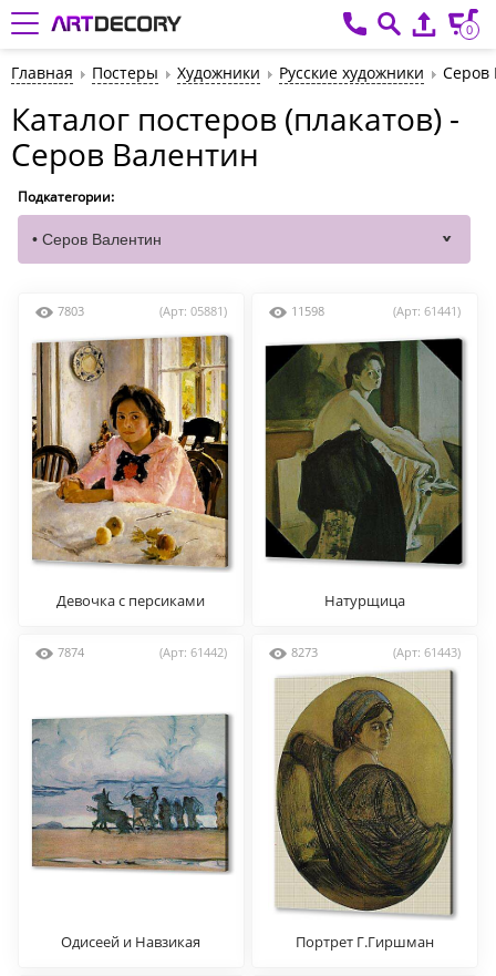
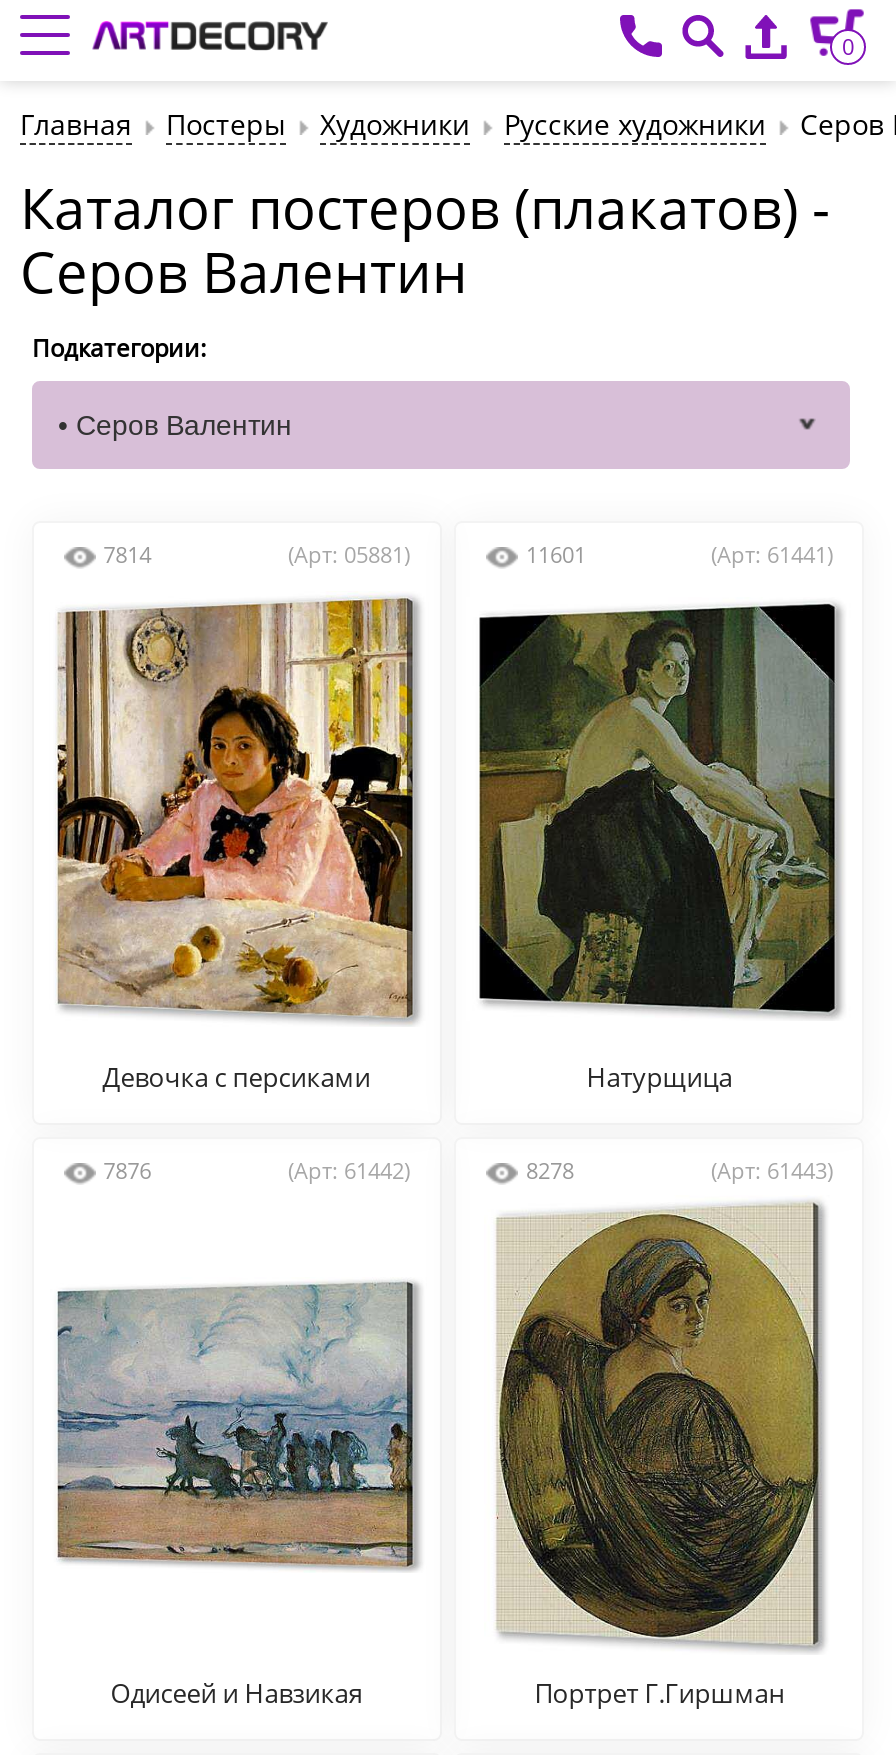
[57,302,84,319] 7803 -> [103,539,151,569] 7814
[291,302,324,319] 11598 -> [526,539,586,569] 11601
[57,644,84,660] 7874 -> [103,1155,151,1185] 7876
[291,644,318,660] 8273 -> [526,1155,574,1185] 8278

